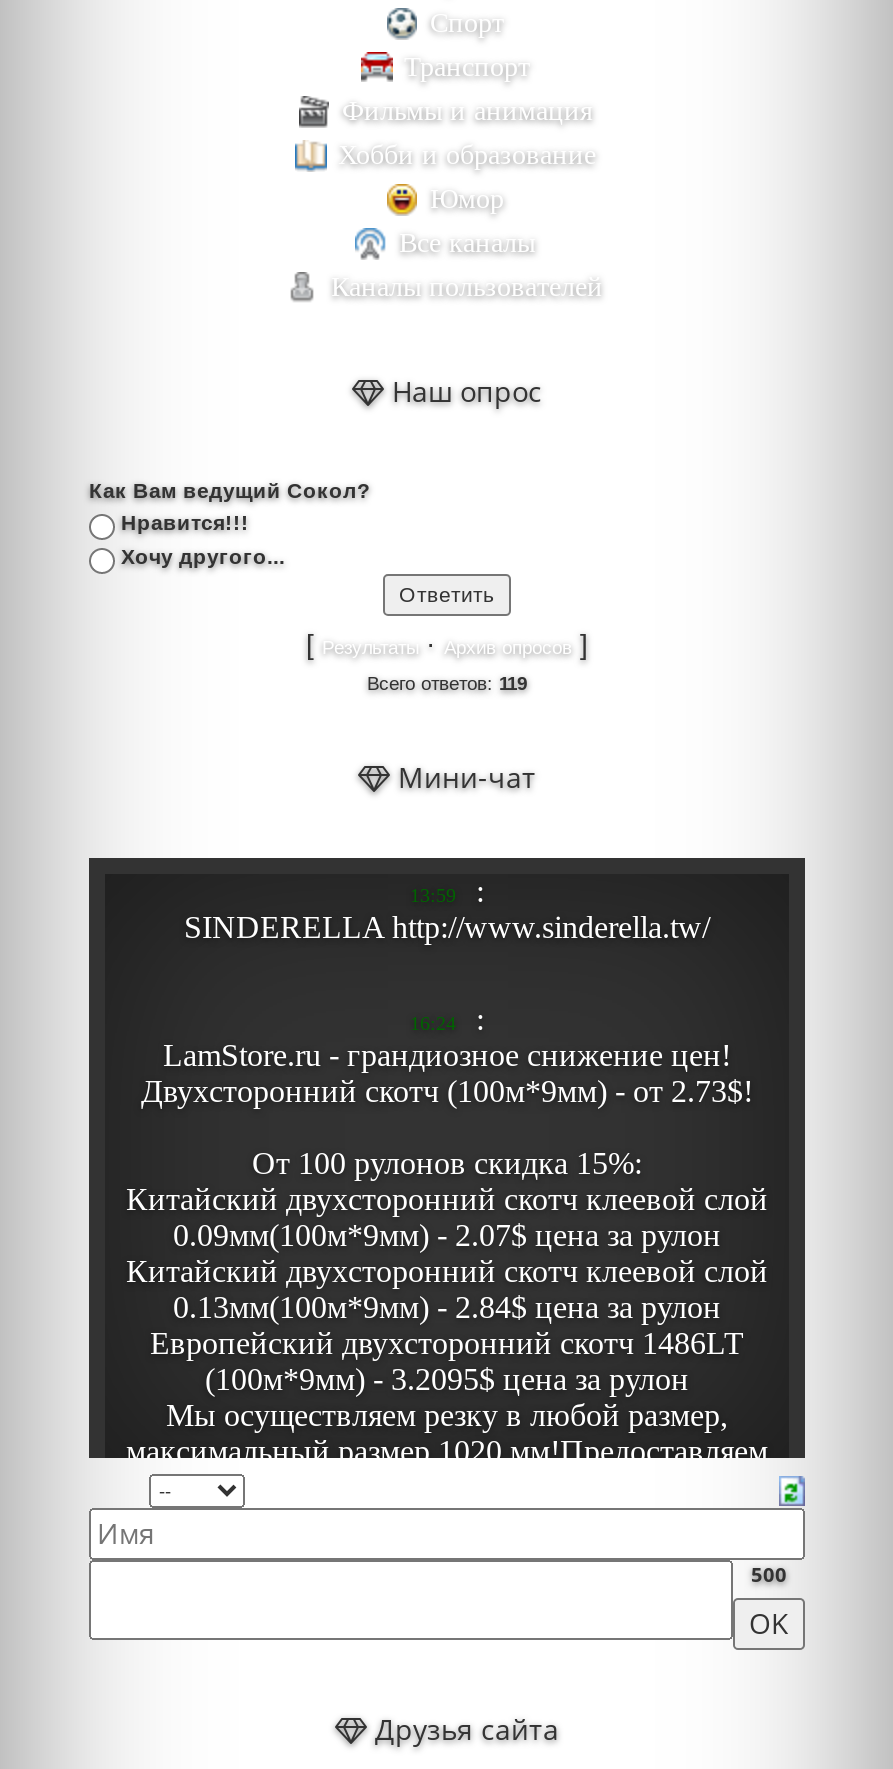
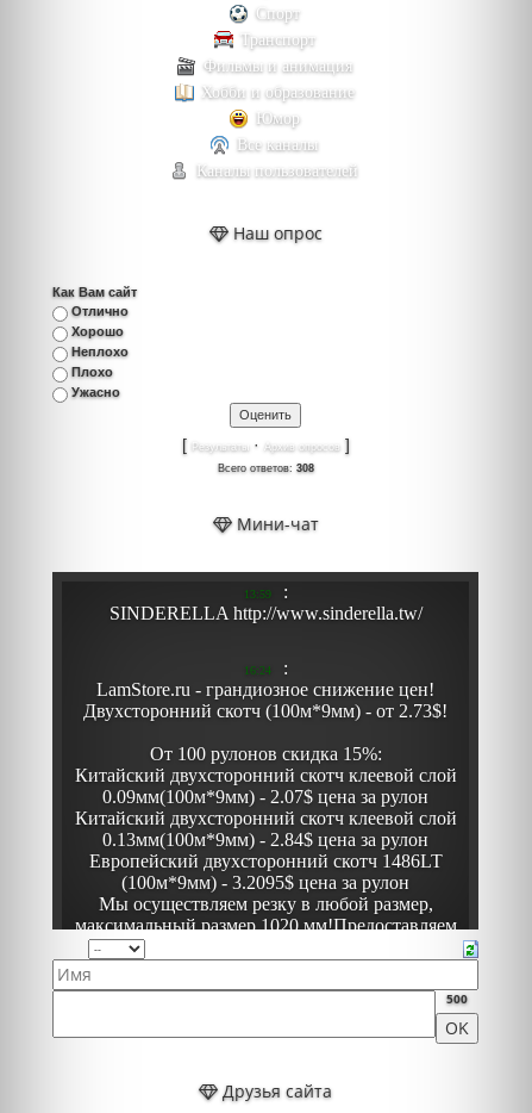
[89,478,371,568] Как Вам ведущий Сокол? | Нравится!!! | Хочу другого... -> [52,285,137,399] Как Вам сайт | Отлично | Хорошо | Неплохо | Плохо | Ужасно
[367,674,527,694] Всего ответов: 119 -> [217,462,314,474] Всего ответов: 308

